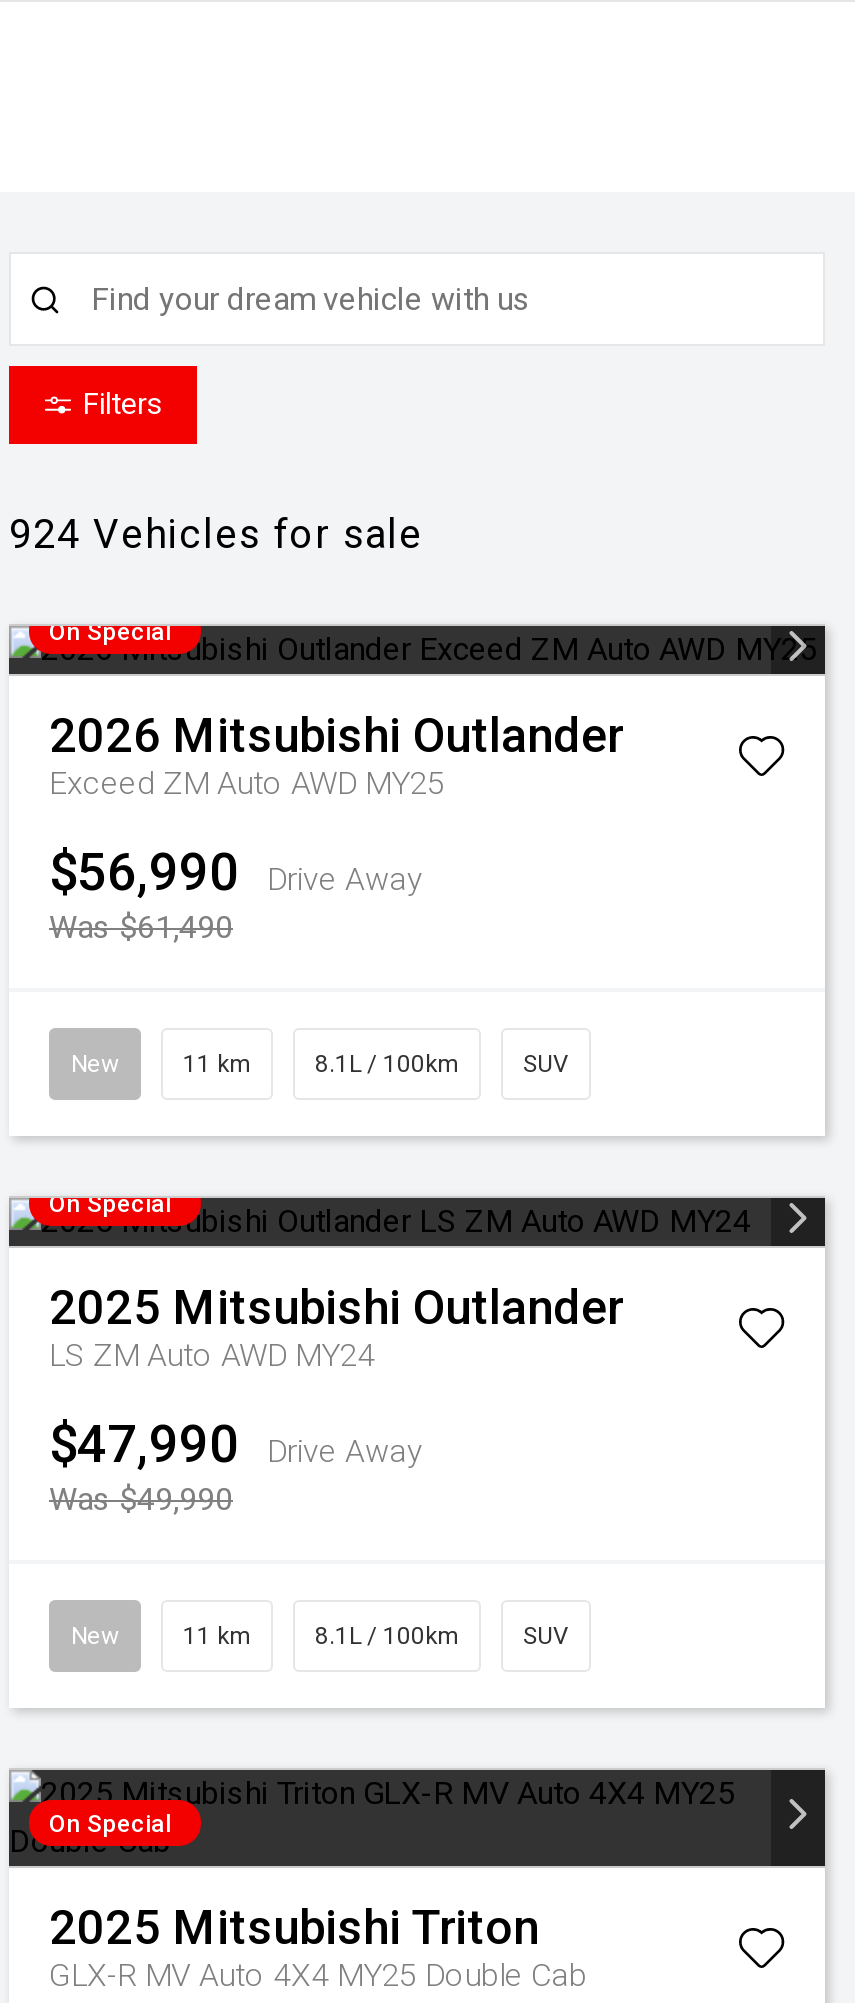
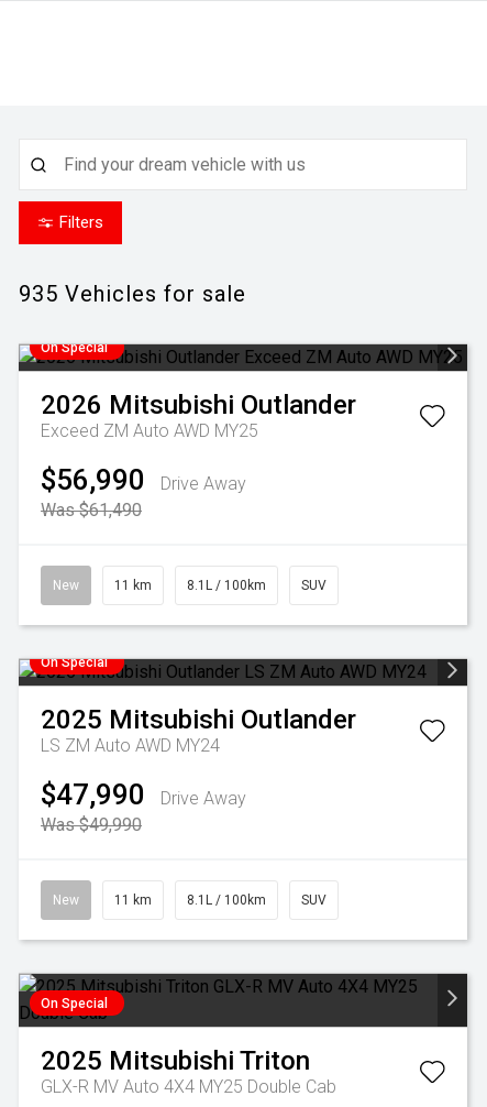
[9,510,423,558] 924 Vehicles for sale -> [19,281,246,307] 935 Vehicles for sale

